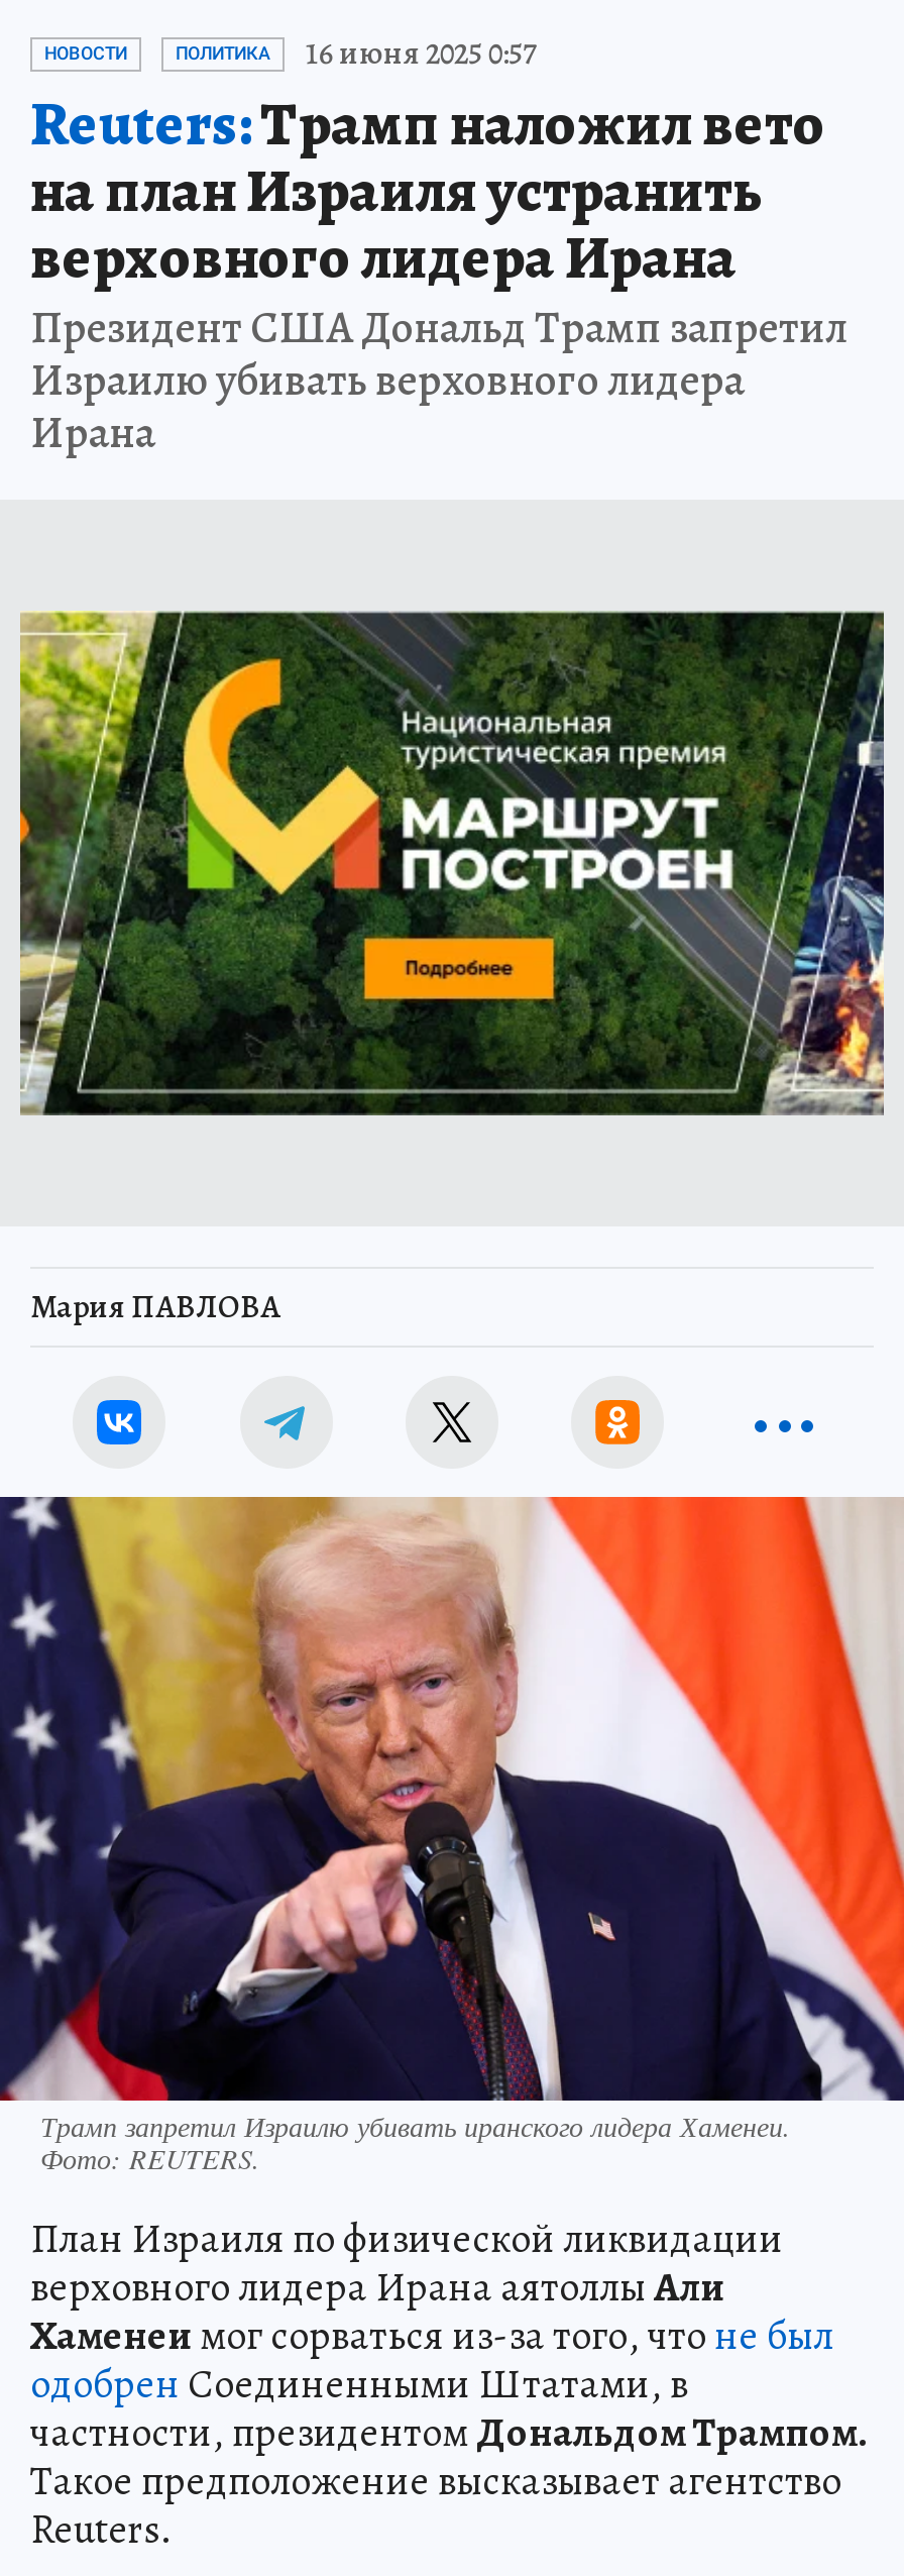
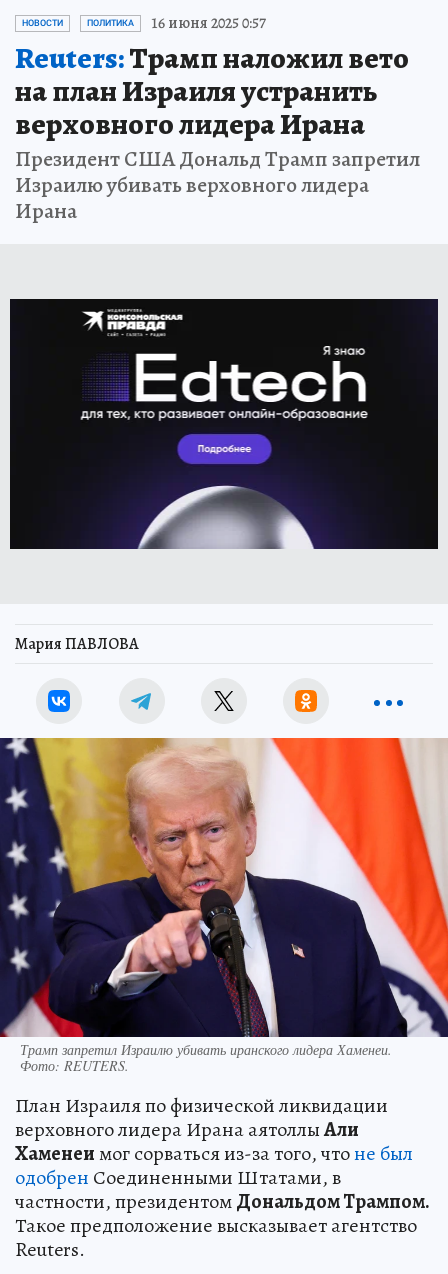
[18,611,886,1117] [image] -> [9,298,439,549] [image]

